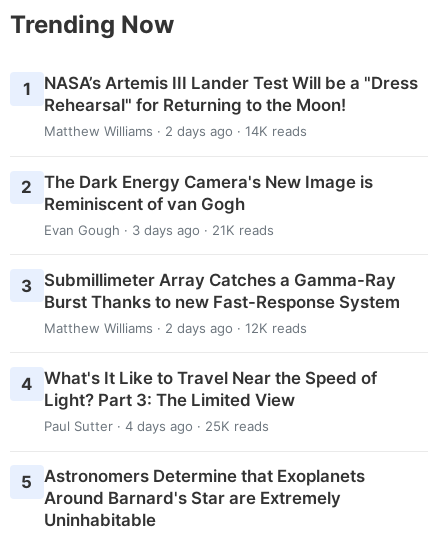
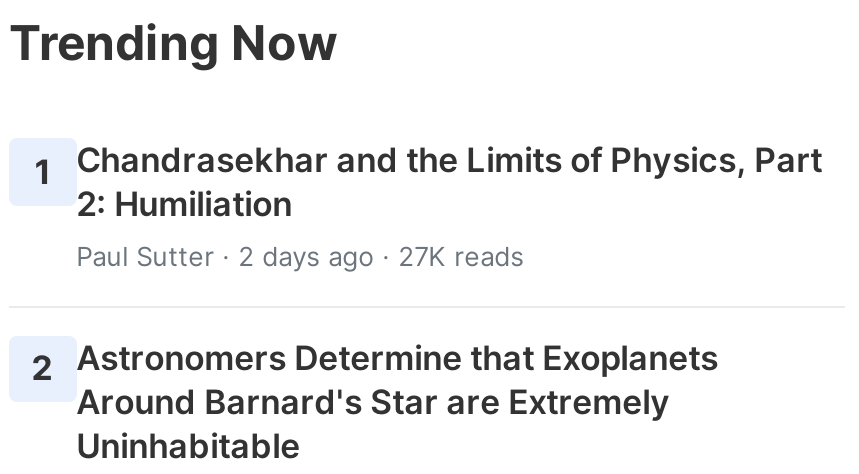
[21,73,418,492] NASA’s Artemis III Lander Test Will be a "Dress | Rehearsal" for Returning to the Moon! | Matthew Williams · 2 days ago · 14K reads | 2 The Dark Energy Camera's New Image is | Reminiscent of van Gogh | Evan Gough · 3 days ago · 21K reads | 3 Submillimeter Array Catches a Gamma-Ray | Burst Thanks to new Fast-Response System | Matthew Williams · 2 days ago · 12K reads | 4 What's It Like to Travel Near the Speed of | Light? Part 3: The Limited View | Paul Sutter · 4 days ago · 25K reads | 5 Astronomers Determine that Exoplanets -> [32,141,822,389] Chandrasekhar and the Limits of Physics, Part | 2: Humiliation | Paul Sutter · 2 days ago · 27K reads | 2 Astronomers Determine that Exoplanets

